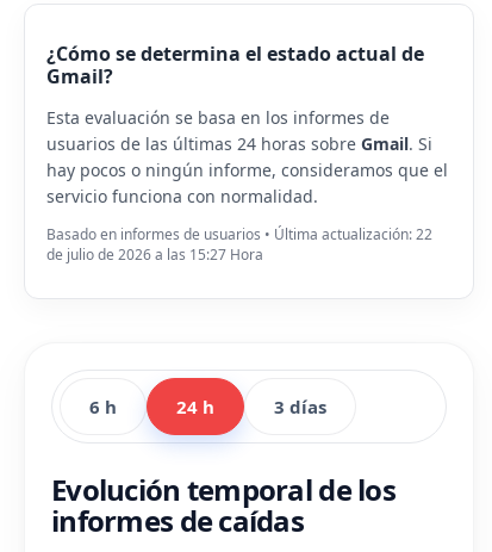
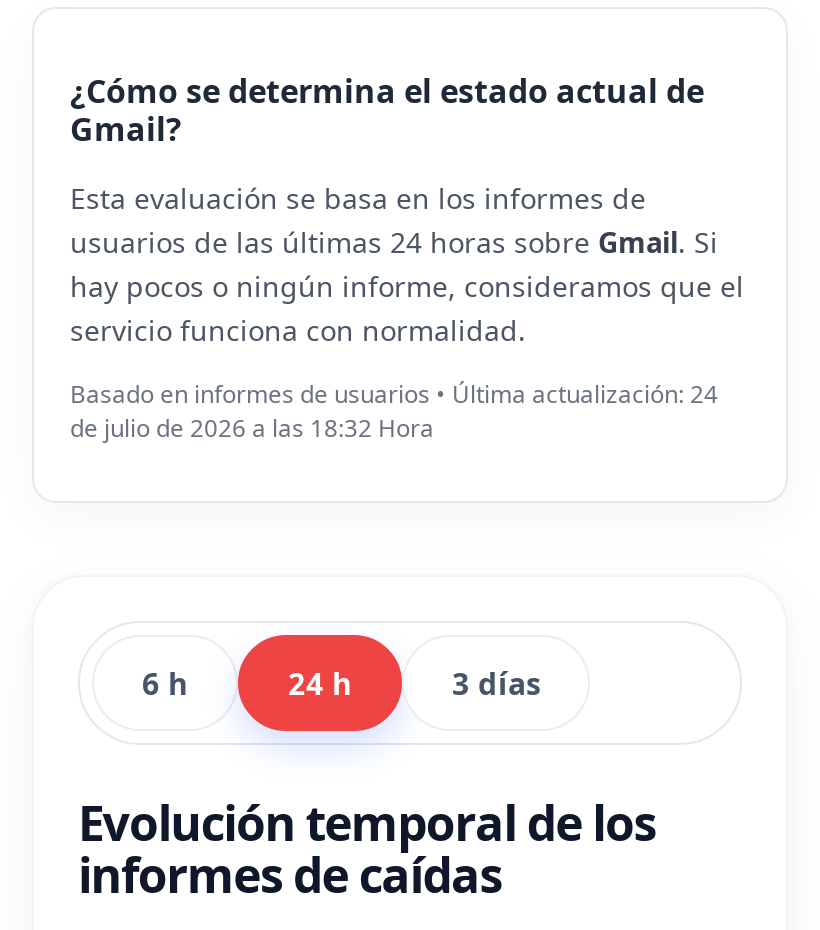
[46,224,432,244] Basado en informes de usuarios • Última actualización: 22 -> [70,377,718,411] Basado en informes de usuarios • Última actualización: 24
[46,244,263,265] de julio de 2026 a las 15:27 Hora -> [70,411,434,445] de julio de 2026 a las 18:32 Hora

